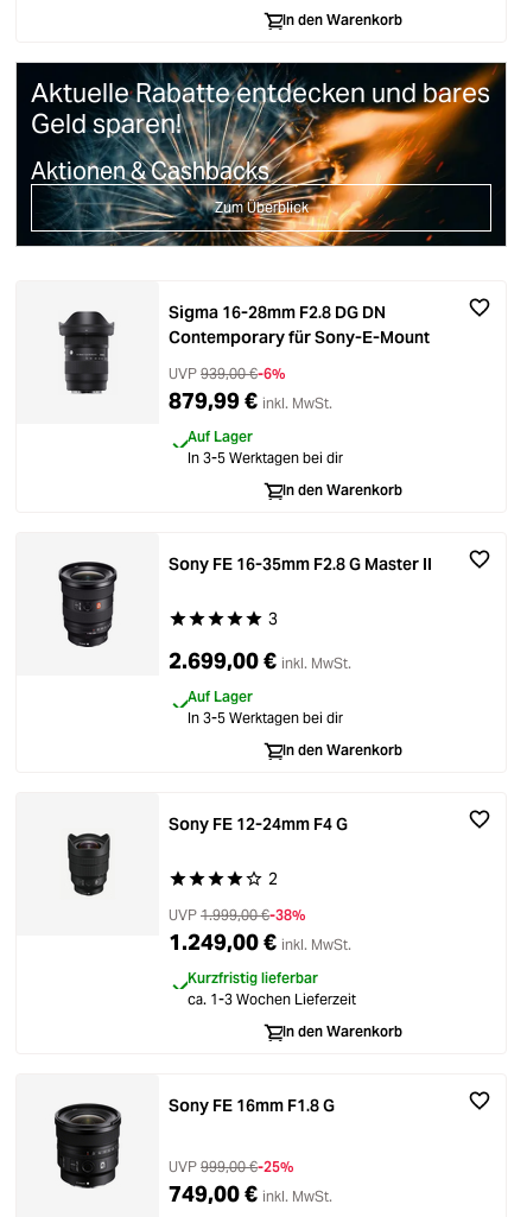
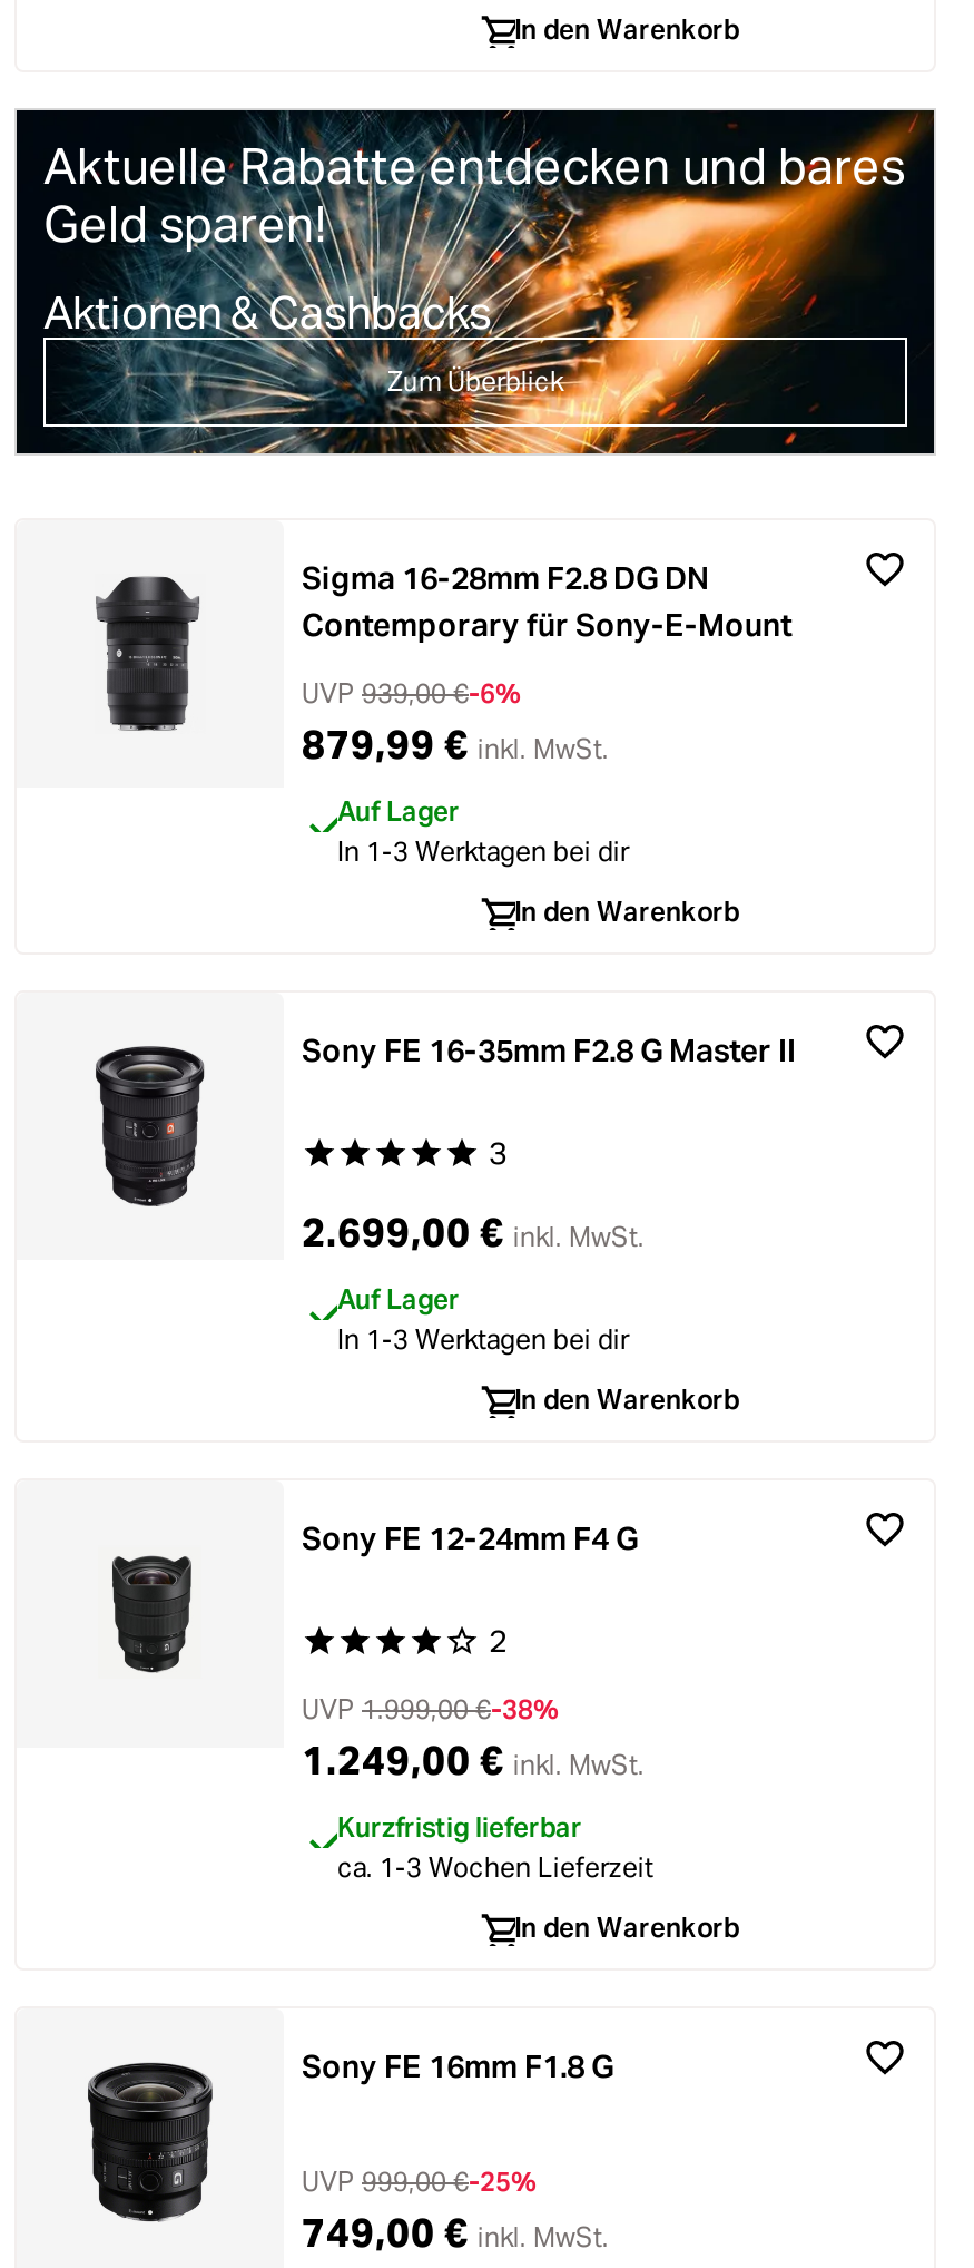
[188,449,343,467] In 3-5 Werktagen bei dir -> [337,834,629,868] In 1-3 Werktagen bei dir
[188,709,343,727] In 3-5 Werktagen bei dir -> [337,1322,629,1356] In 1-3 Werktagen bei dir

